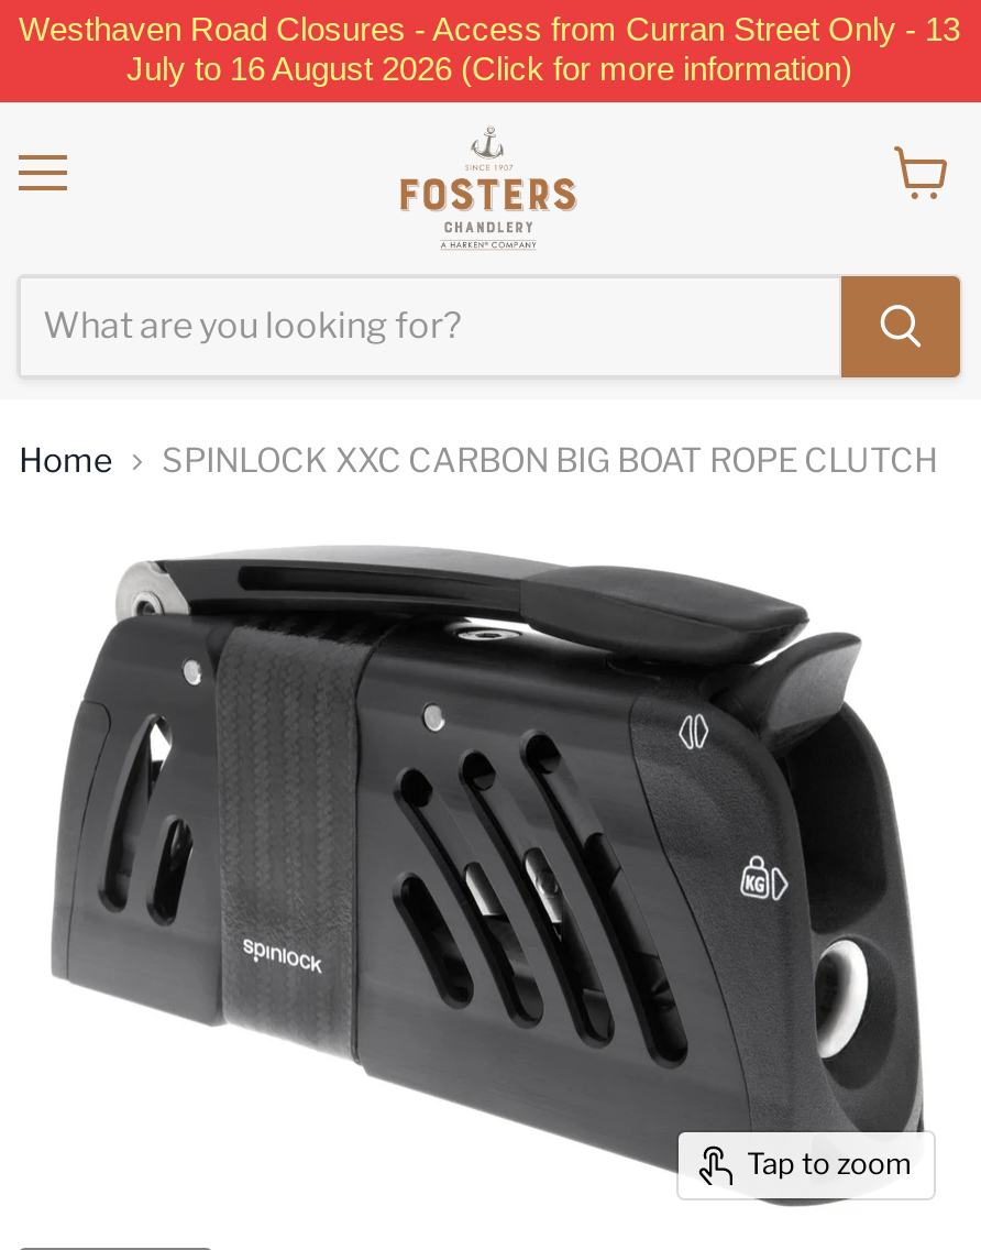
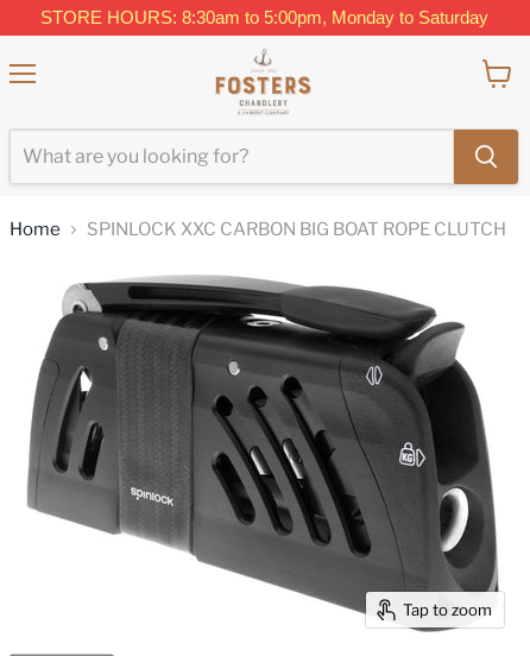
[19,10,960,87] Westhaven Road Closures - Access from Curran Street Only - 13 | July to 16 August 2026 (Click for more information) -> [40,7,488,27] STORE HOURS: 8:30am to 5:00pm, Monday to Saturday

